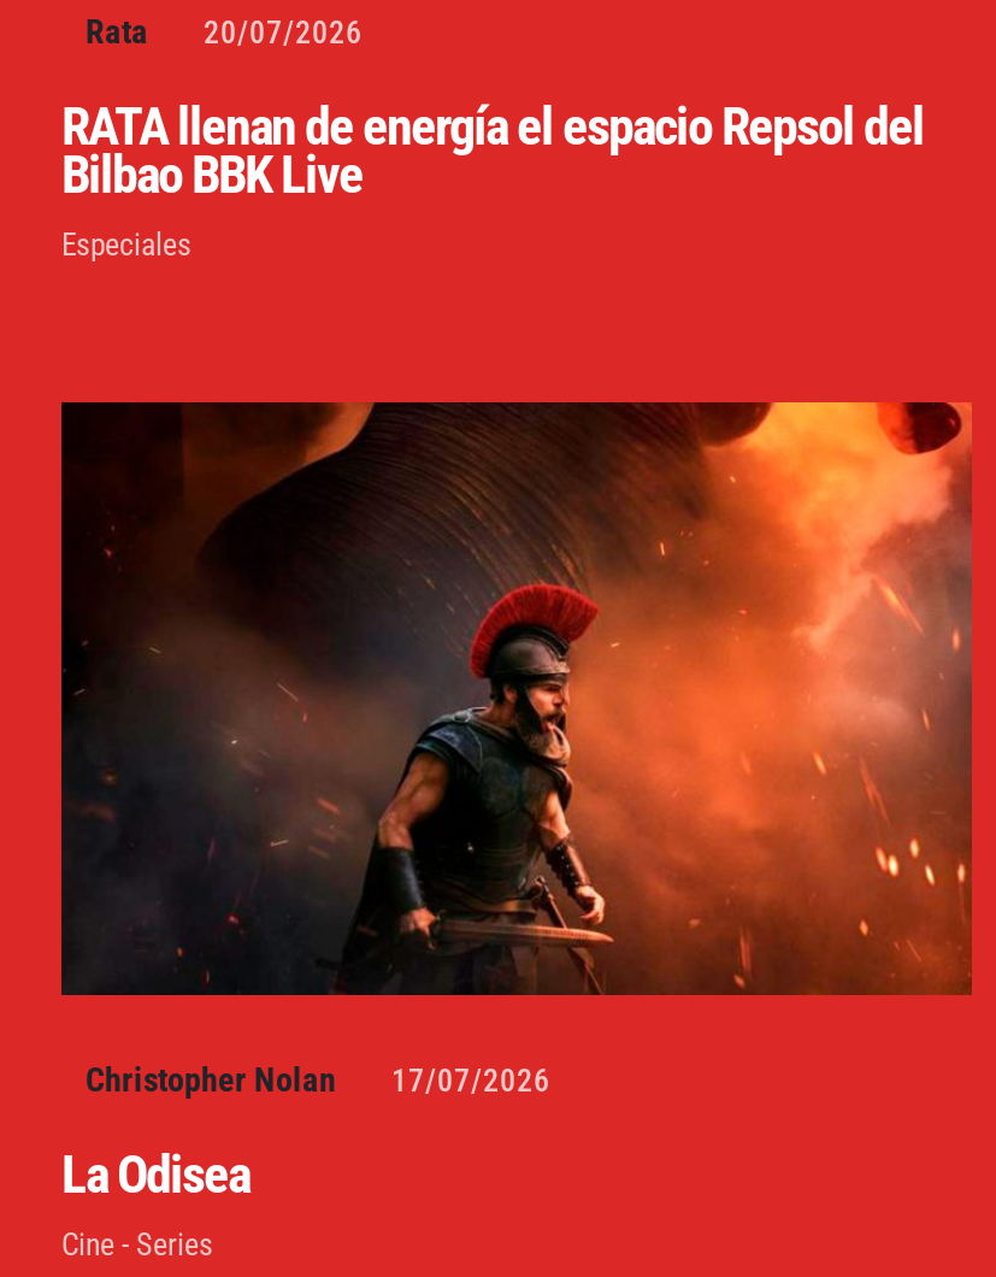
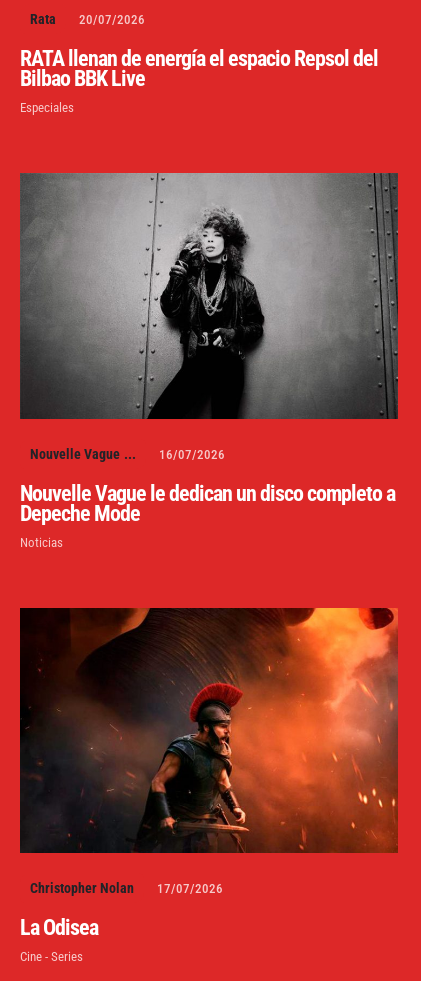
none -> [20,172,399,550] [image] | Nouvelle Vague ... | 16/07/2026 | Nouvelle Vague le dedican un disco completo a | Depeche Mode | Noticias

